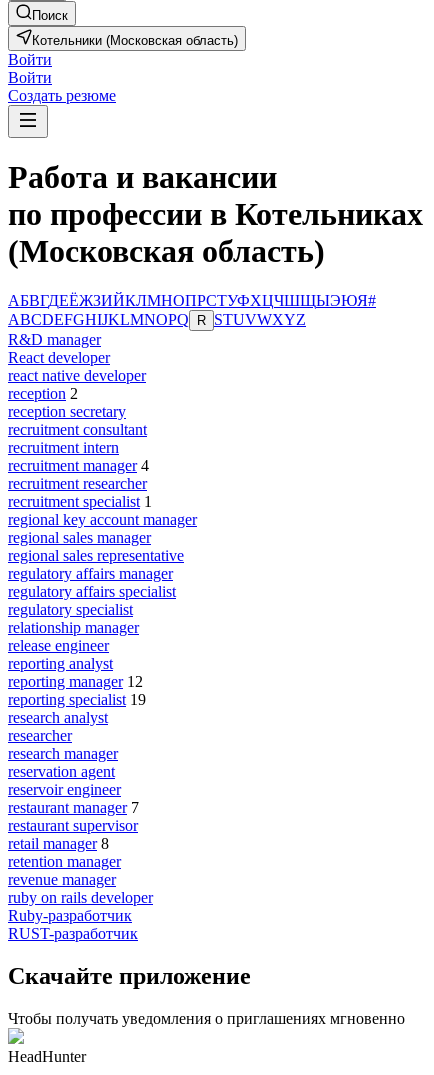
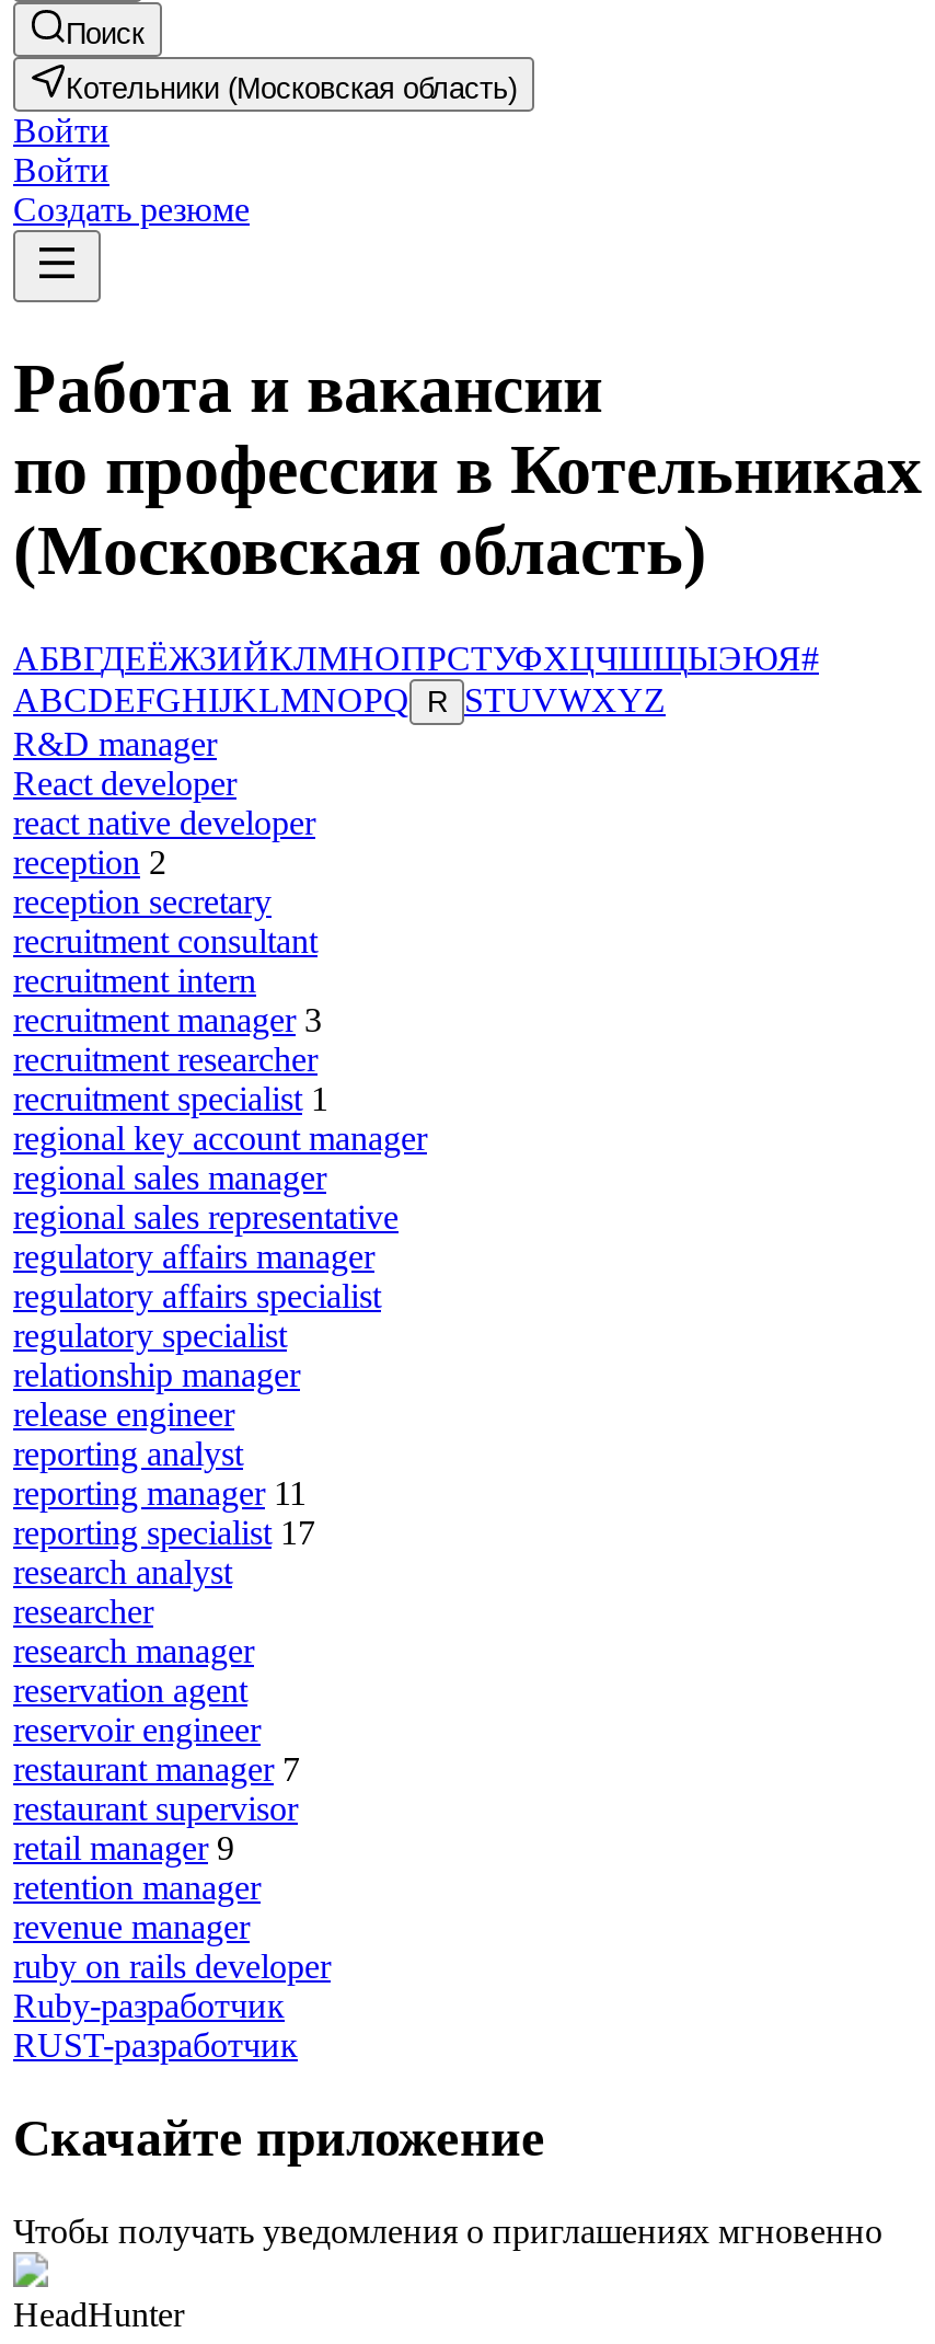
[8,457,149,474] recruitment manager 4 -> [13,1001,322,1038] recruitment manager 3
[8,673,143,690] reporting manager 12 -> [13,1474,307,1511] reporting manager 11
[8,691,146,708] reporting specialist 19 -> [13,1514,315,1551] reporting specialist 17
[8,835,109,852] retail manager 8 -> [13,1829,234,1866] retail manager 9

